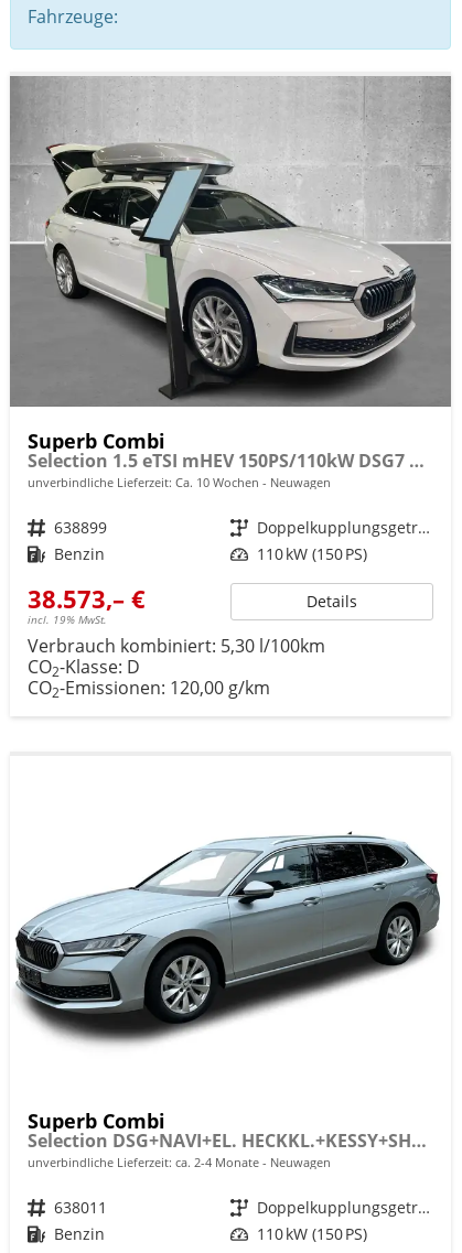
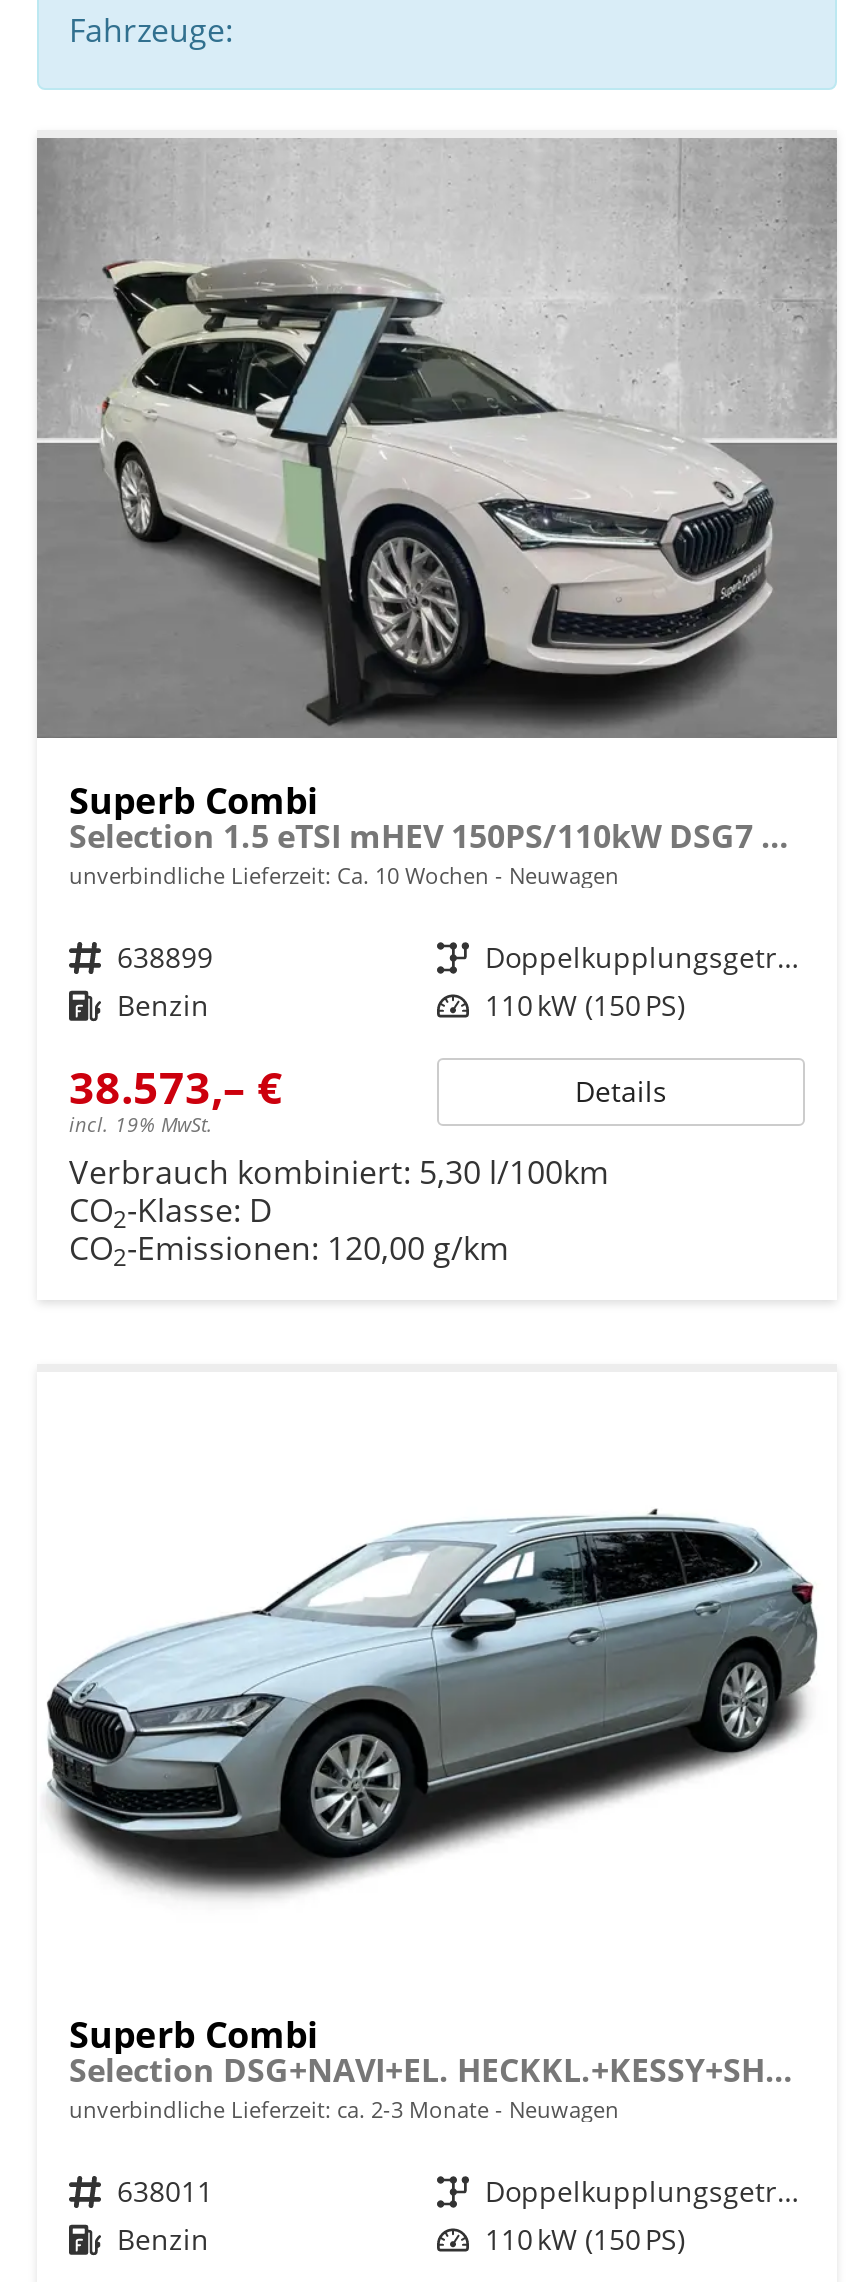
[28,1153,331,1170] unverbindliche Lieferzeit: ca. 2-4 Monate Neuwagen -> [69,2093,619,2123] unverbindliche Lieferzeit: ca. 2-3 Monate Neuwagen

